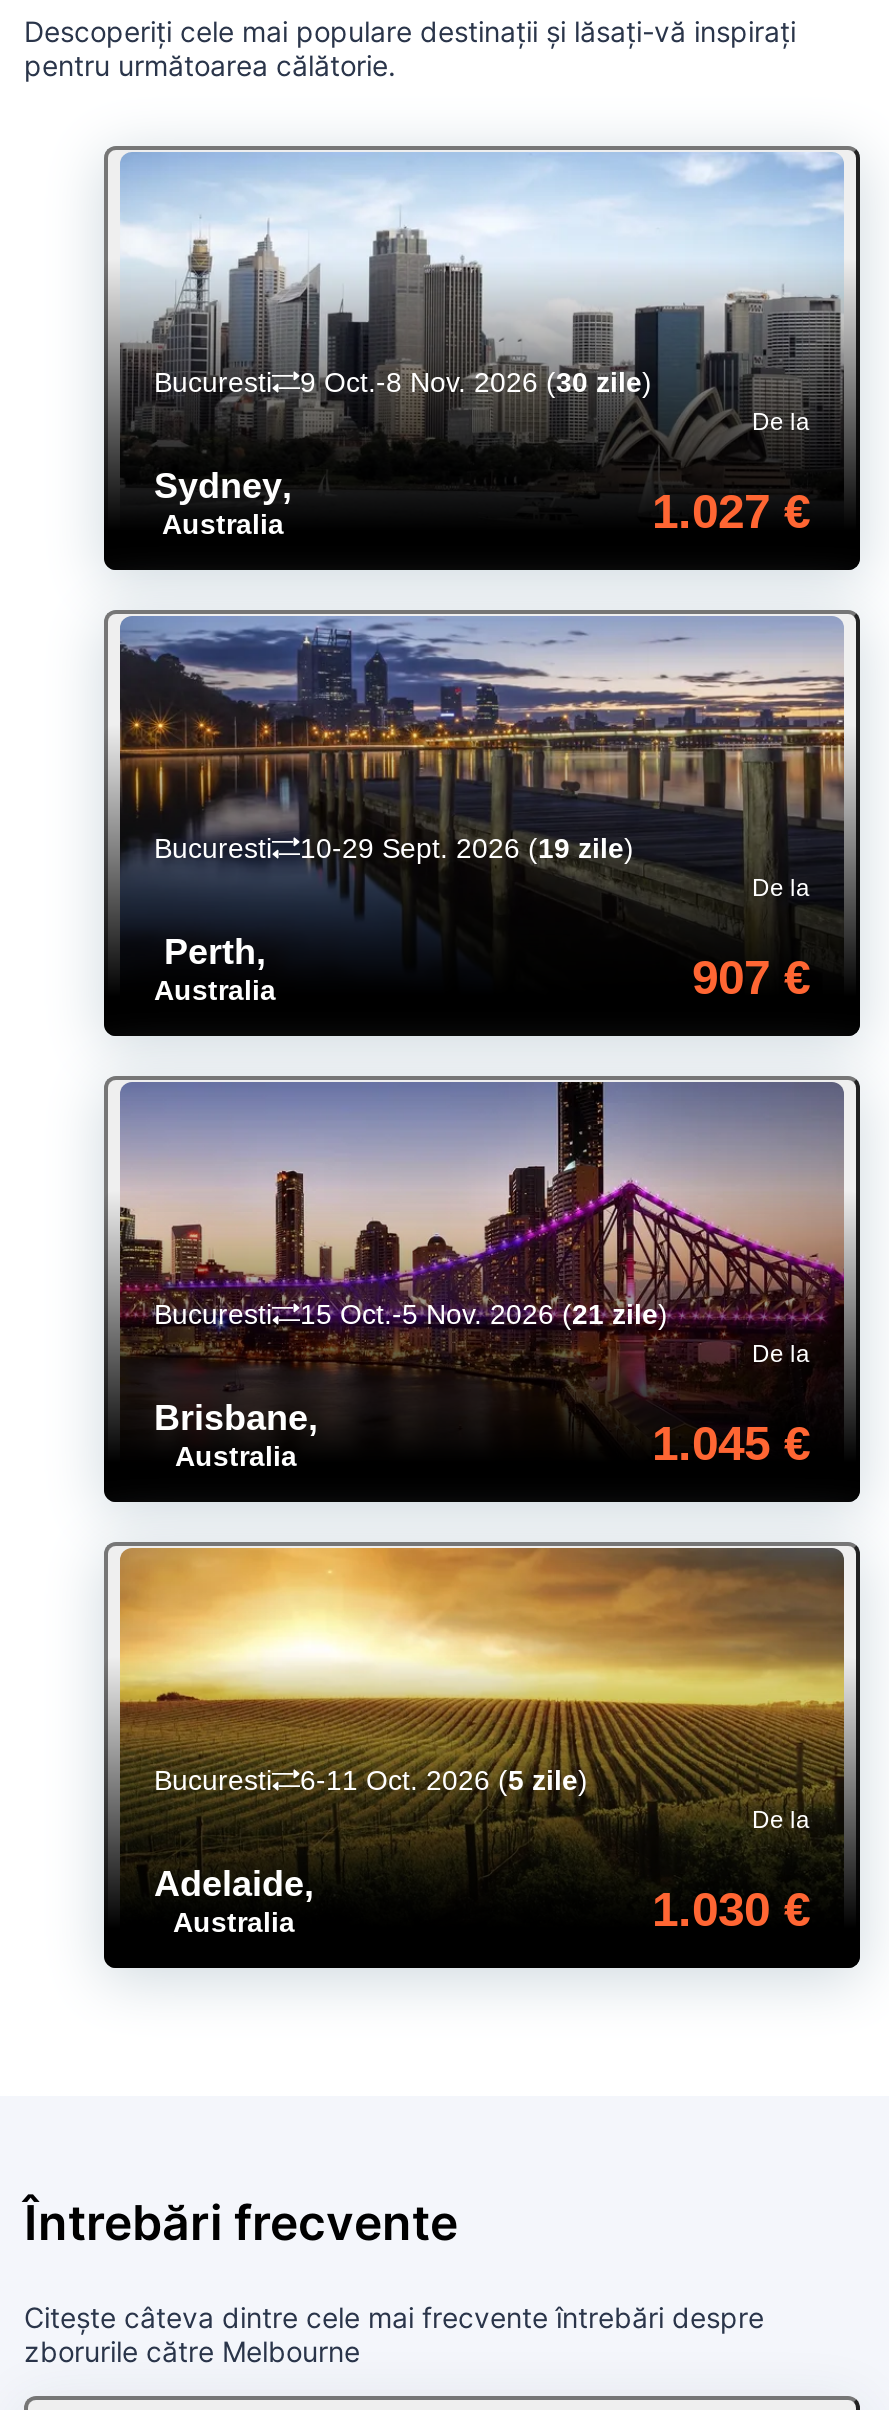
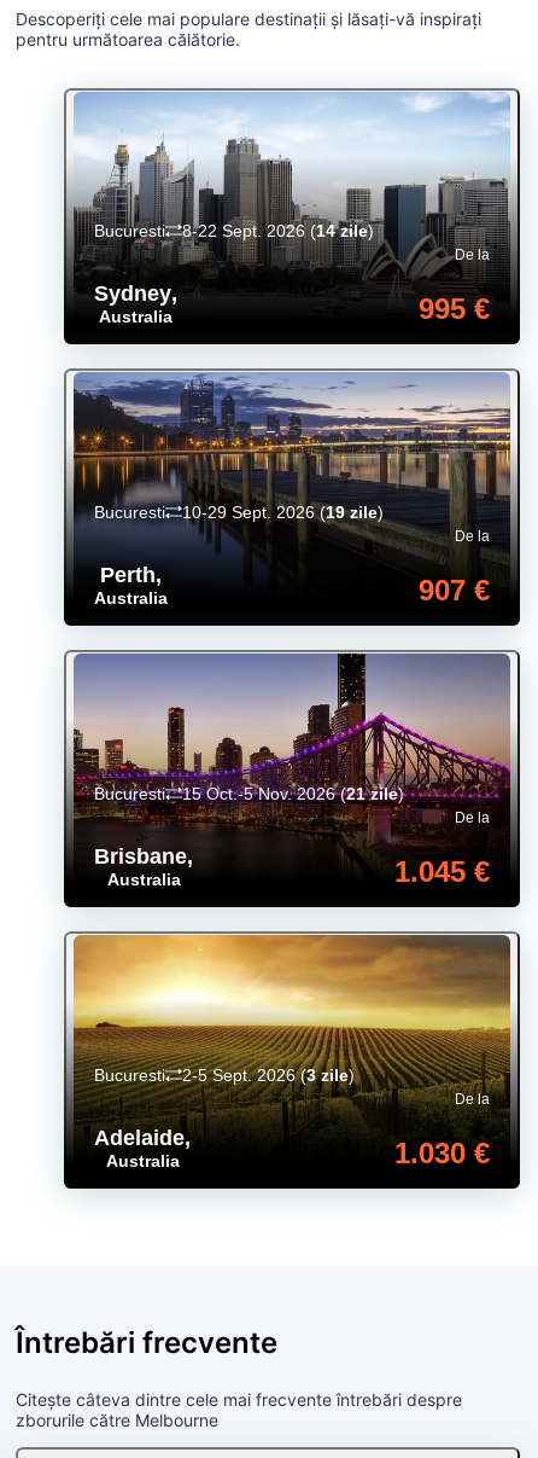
[154,367,652,399] Bucuresti 9 Oct.-8 Nov. 2026 (30 zile) -> [94,222,374,241] Bucuresti 8-22 Sept. 2026 (14 zile)
[652,485,810,539] 1.027 € -> [419,293,490,326] 995 €
[154,1765,588,1797] Bucuresti 6-11 Oct. 2026 (5 zile) -> [94,1066,355,1085] Bucuresti 2-5 Sept. 2026 (3 zile)

